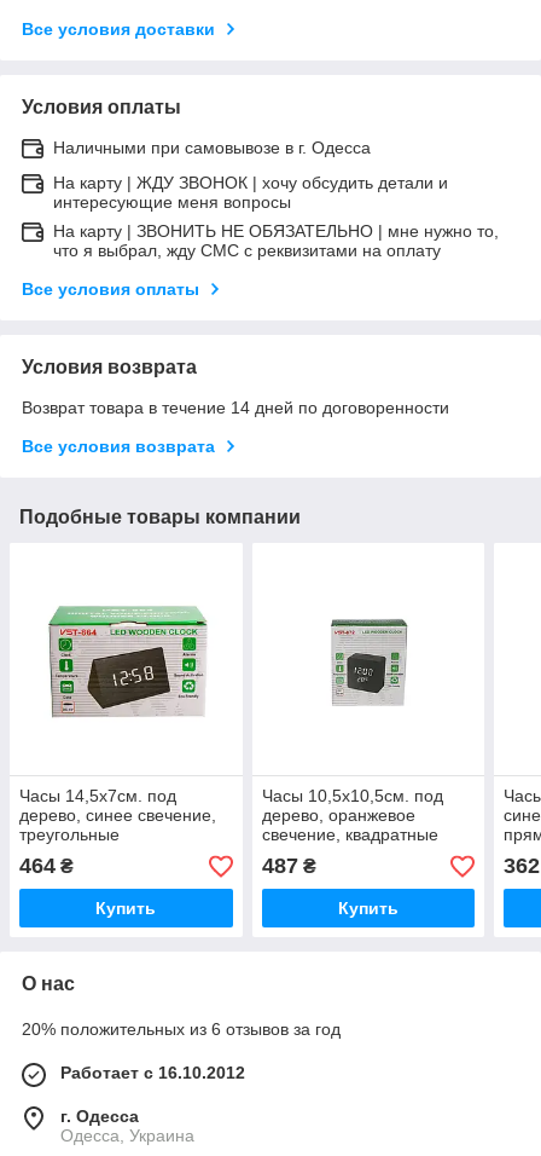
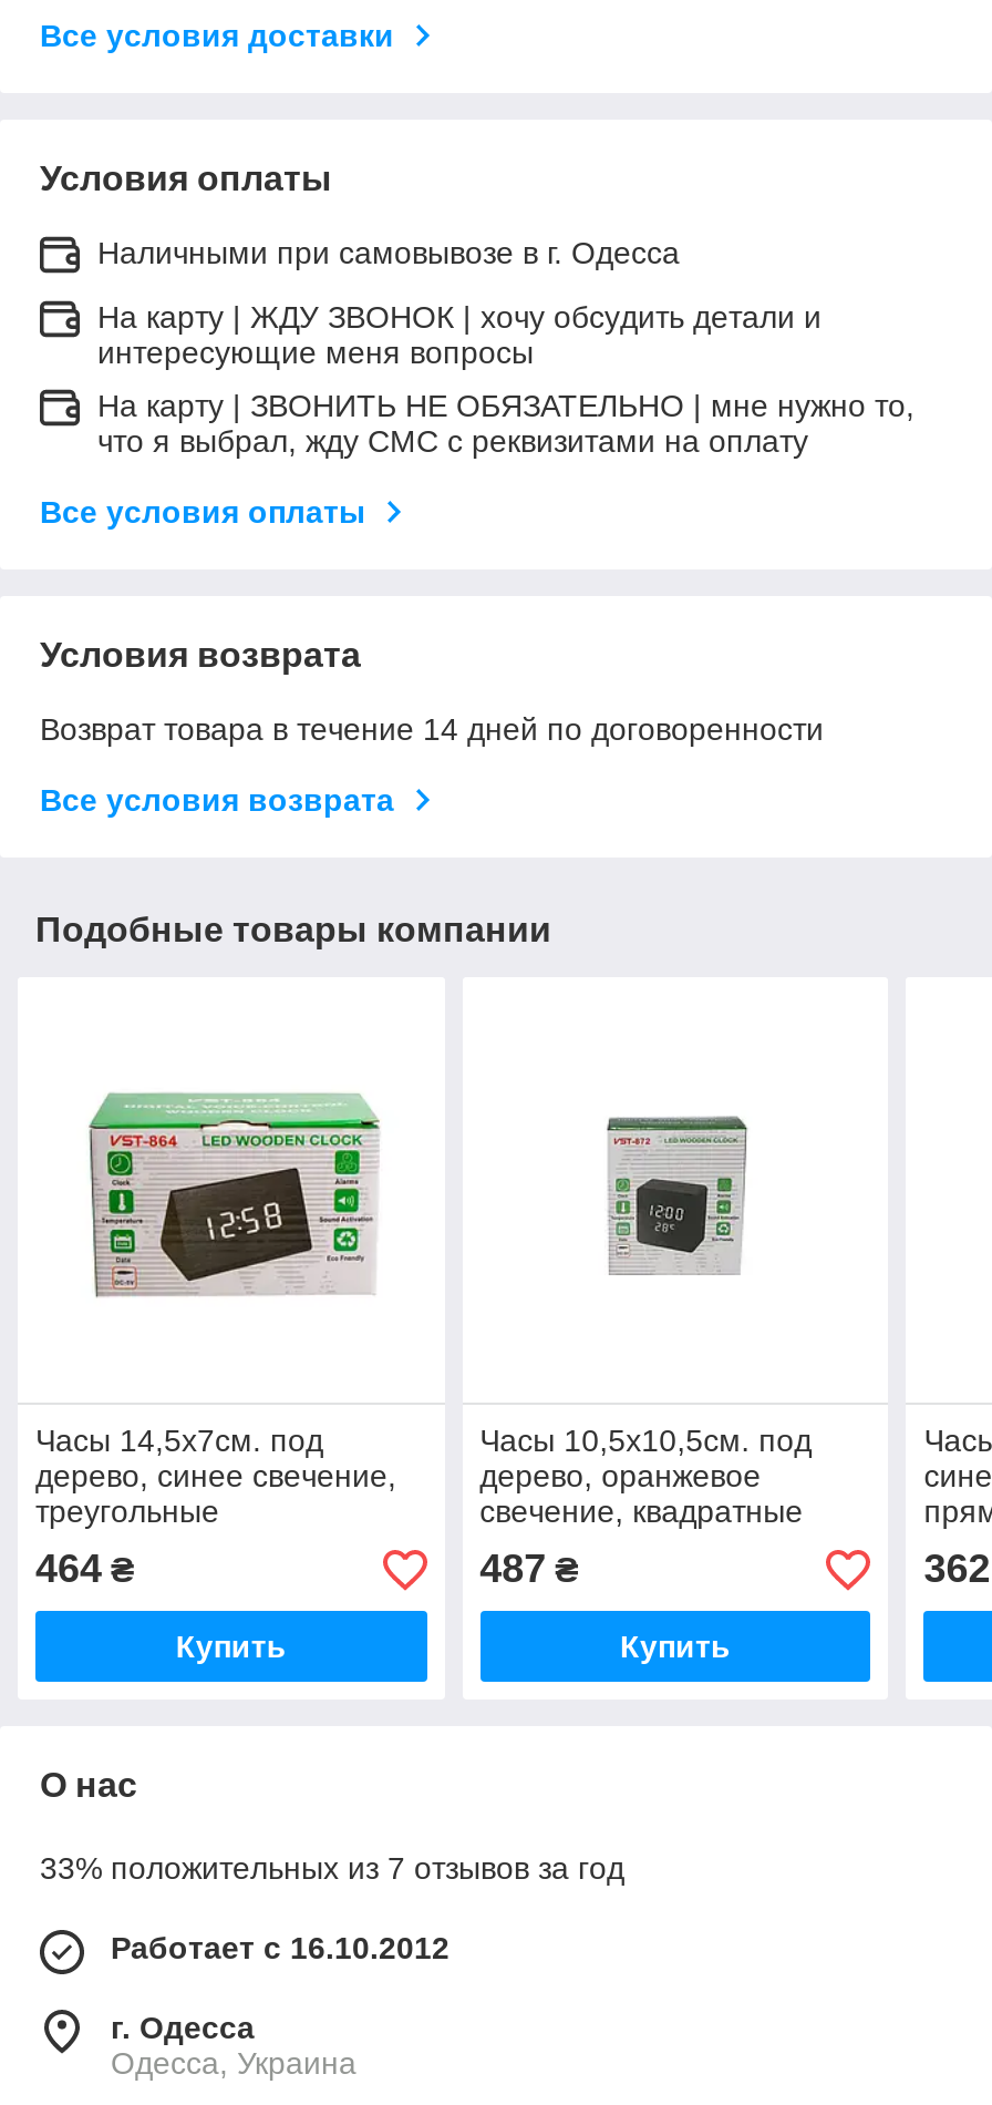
[22,1020,341,1039] 20% положительных из 6 отзывов за год -> [40,1851,624,1887] 33% положительных из 7 отзывов за год

